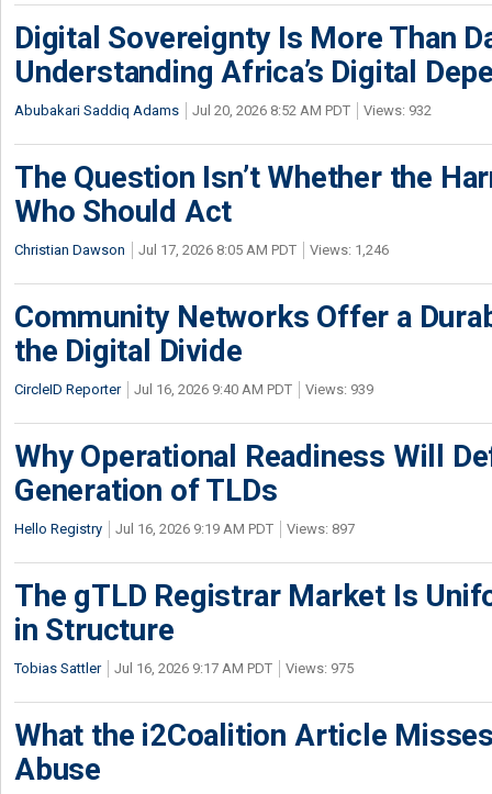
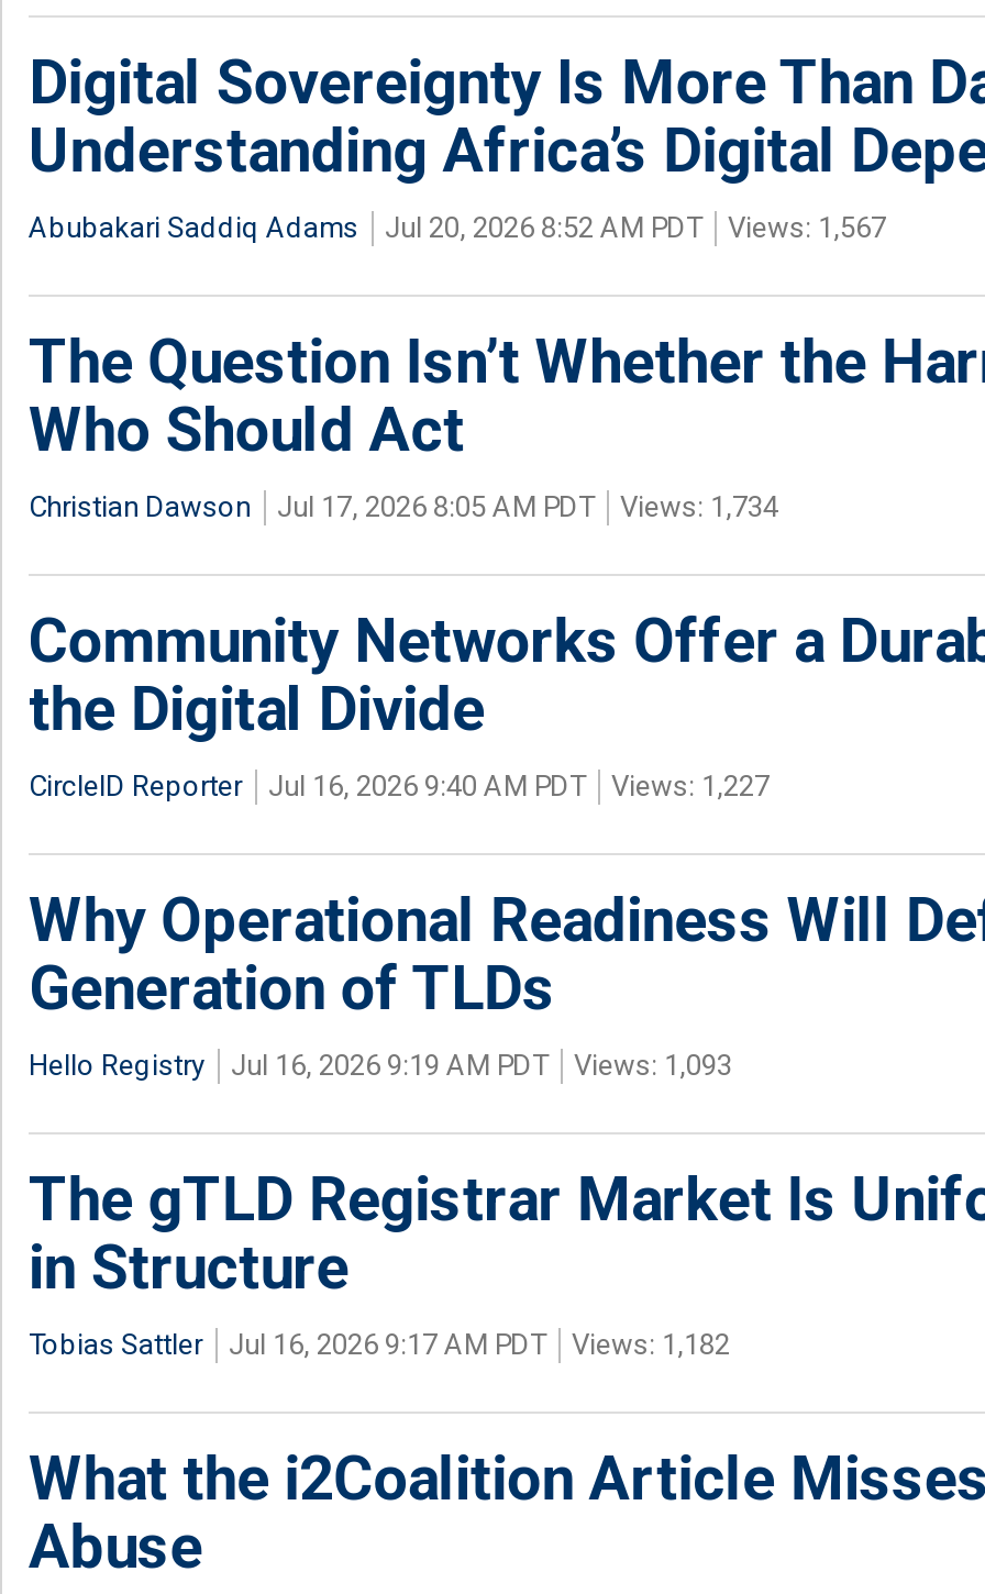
[14,102,432,119] Abubakari Saddiq Adams Jul 20, 2026 8:52 AM PDT Views: 932 -> [29,211,886,244] Abubakari Saddiq Adams Jul 20, 2026 8:52 AM PDT Views: 1,567
[14,242,389,258] Christian Dawson Jul 17, 2026 8:05 AM PDT Views: 1,246 -> [29,490,778,523] Christian Dawson Jul 17, 2026 8:05 AM PDT Views: 1,734
[14,381,373,398] CircleID Reporter Jul 16, 2026 9:40 AM PDT Views: 939 -> [29,770,770,802] CircleID Reporter Jul 16, 2026 9:40 AM PDT Views: 1,227
[14,521,355,537] Hello Registry Jul 16, 2026 9:19 AM PDT Views: 897 -> [29,1049,732,1082] Hello Registry Jul 16, 2026 9:19 AM PDT Views: 1,093
[14,660,354,676] Tobias Sattler Jul 16, 2026 9:17 AM PDT Views: 975 -> [29,1328,730,1361] Tobias Sattler Jul 16, 2026 9:17 AM PDT Views: 1,182

